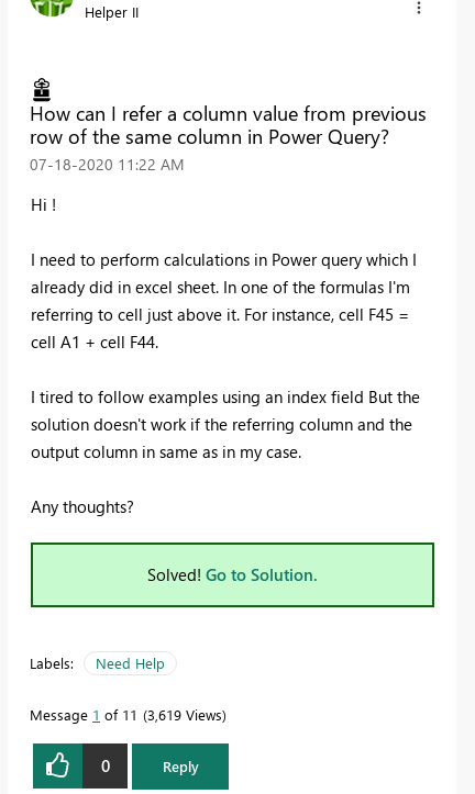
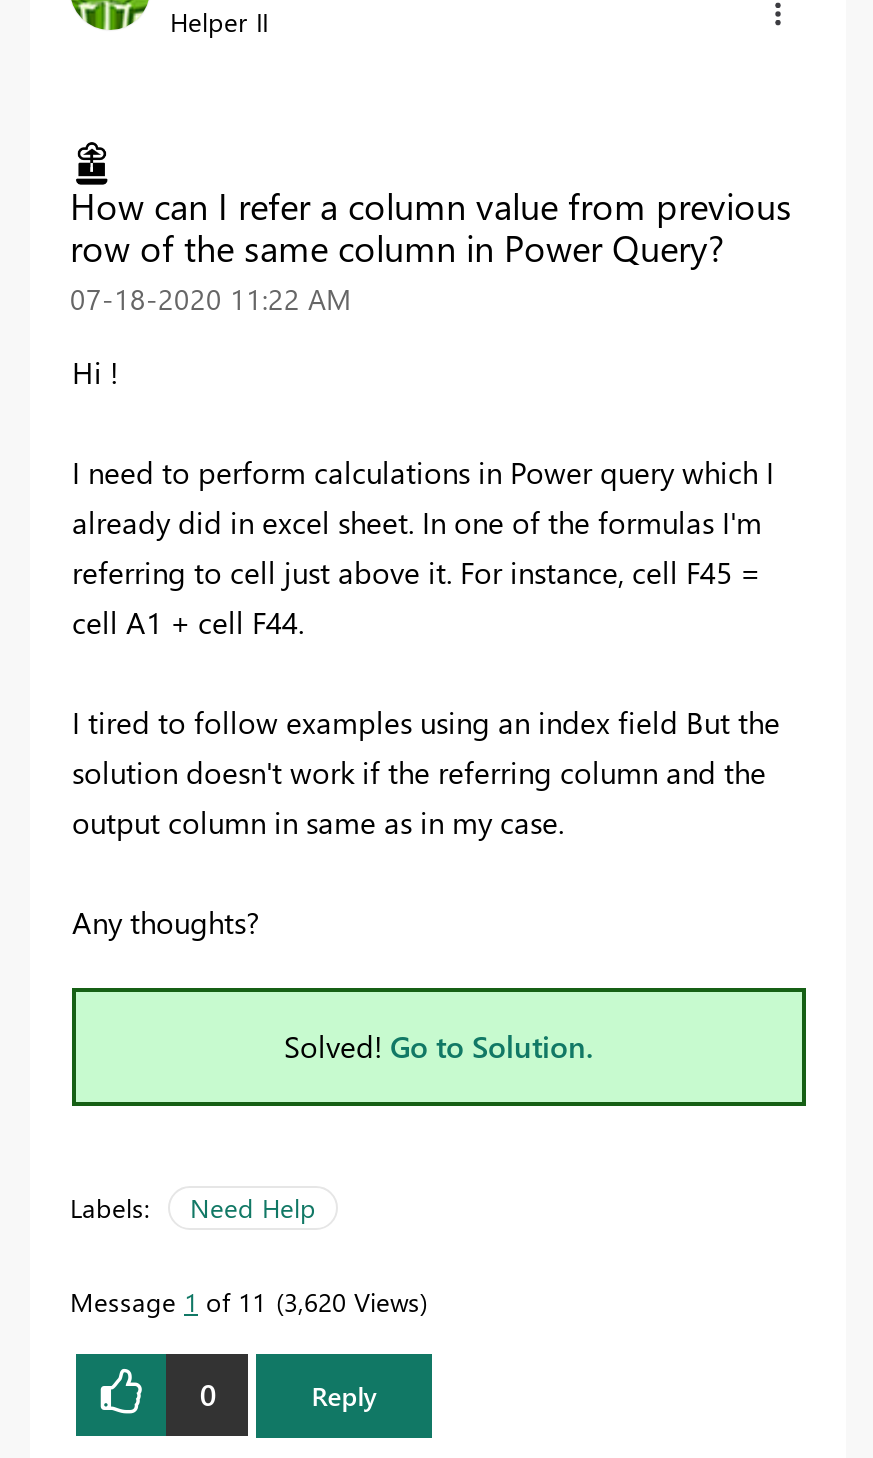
[30,705,222,723] Message 1 of 11 3,619 Views -> [70,1283,420,1317] Message 1 of 11 3,620 Views

